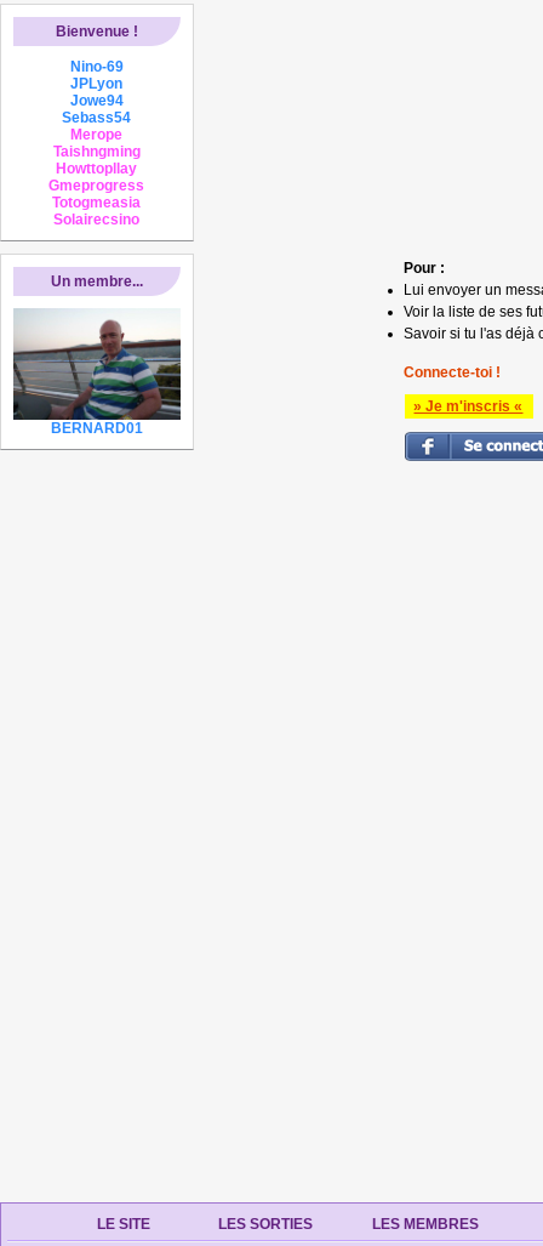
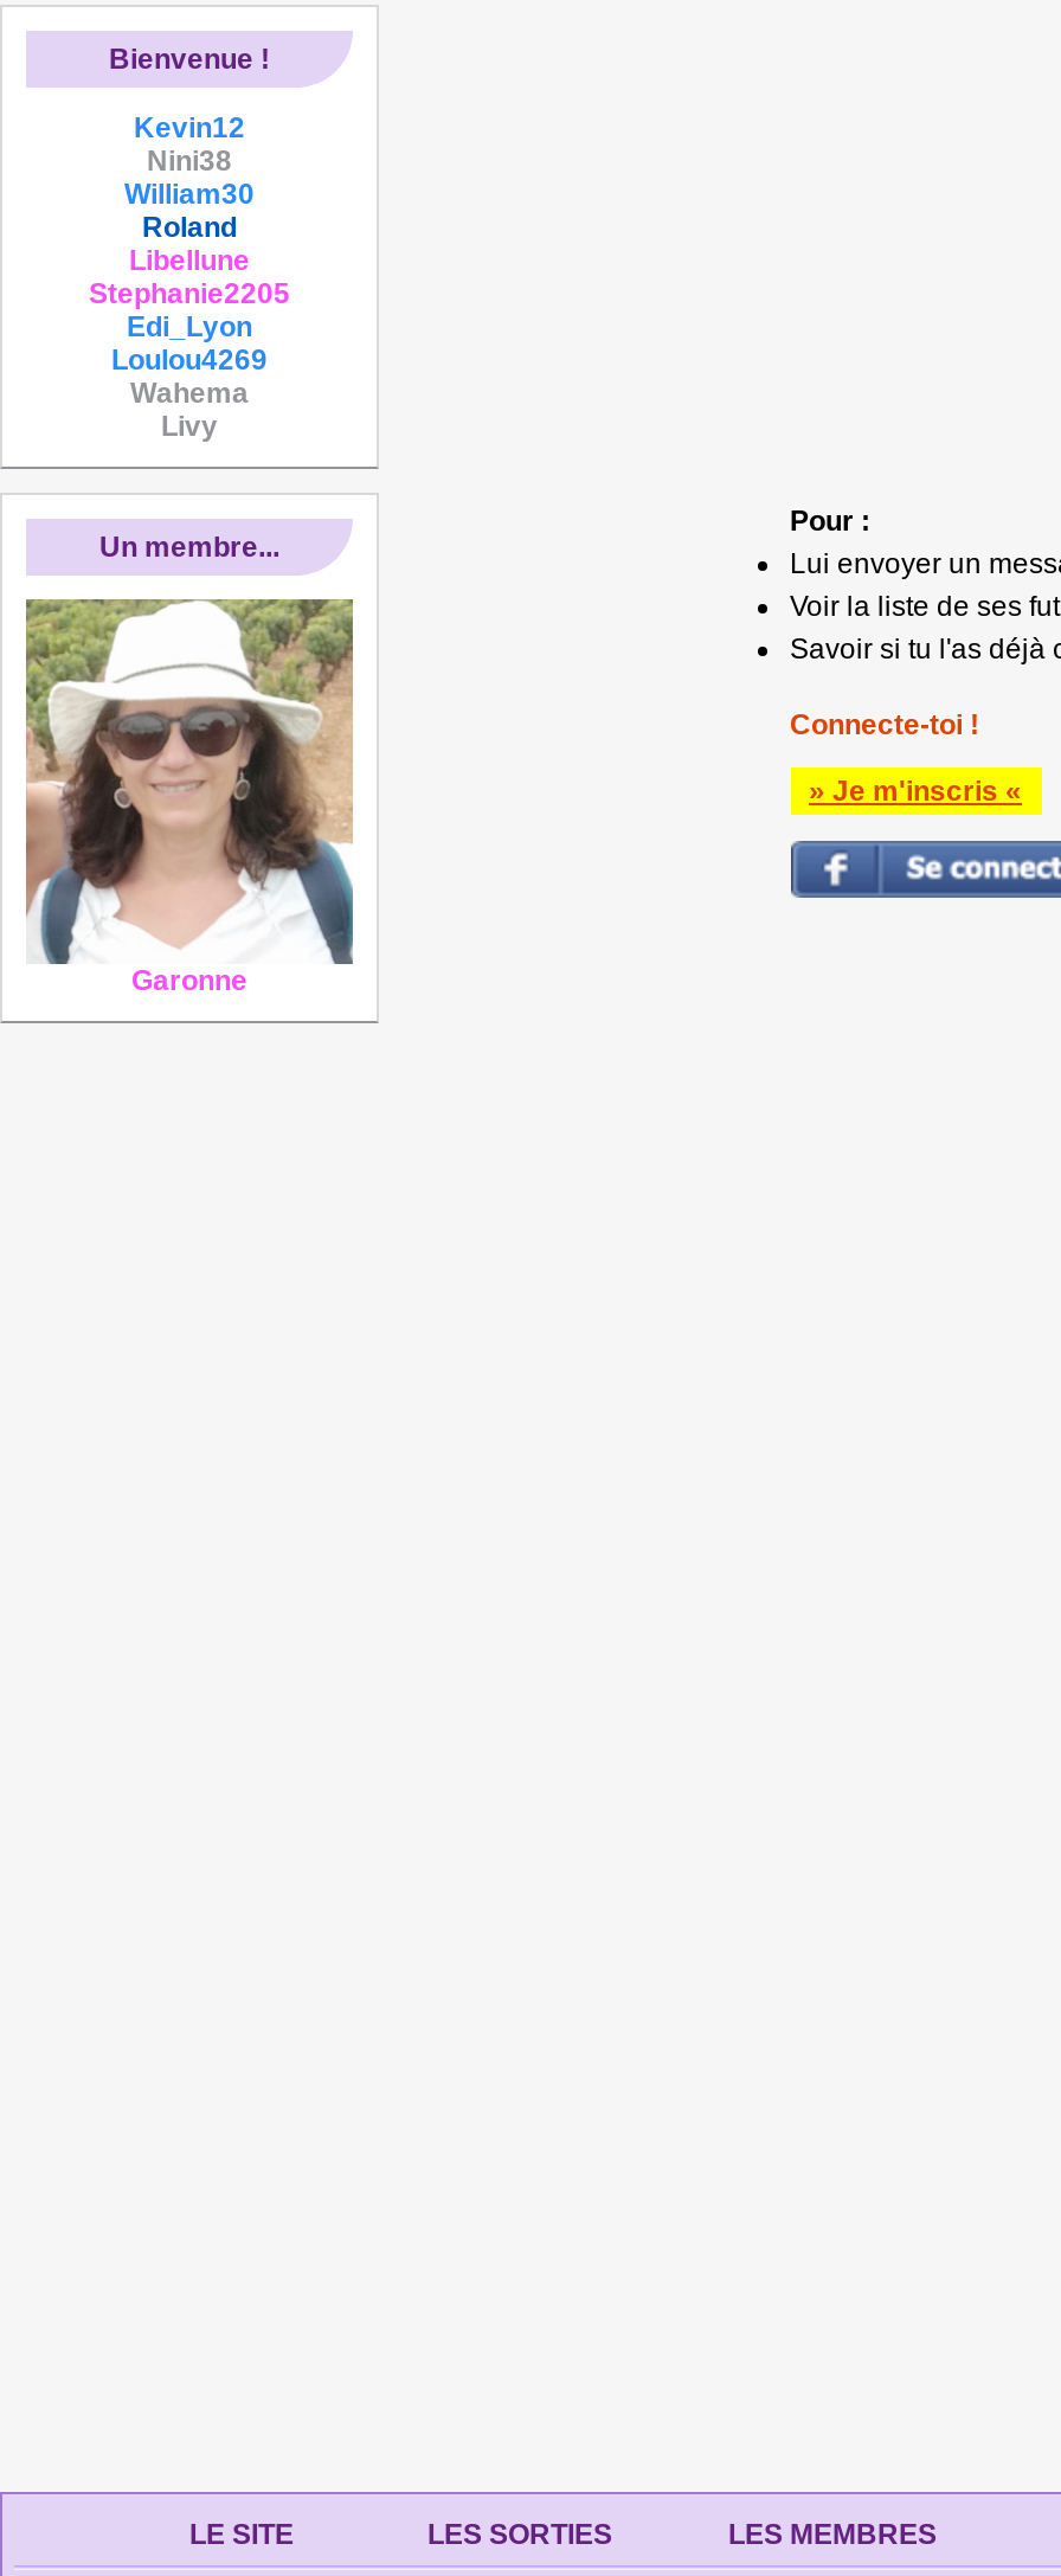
[49,58,145,228] Nino-69 | JPLyon | Jowe94 | Sebass54 | Merope | Taishngming | Howttopllay | Gmeprogress | Totogmeasia | Solairecsino -> [89,111,290,443] Kevin12 | Nini38 | William30 | Roland | Libellune | Stephanie2205 | Edi_Lyon | Loulou4269 | Wahema | Livy
[12,308,182,437] [image] | BERNARD01 -> [24,597,355,997] [image] | Garonne

